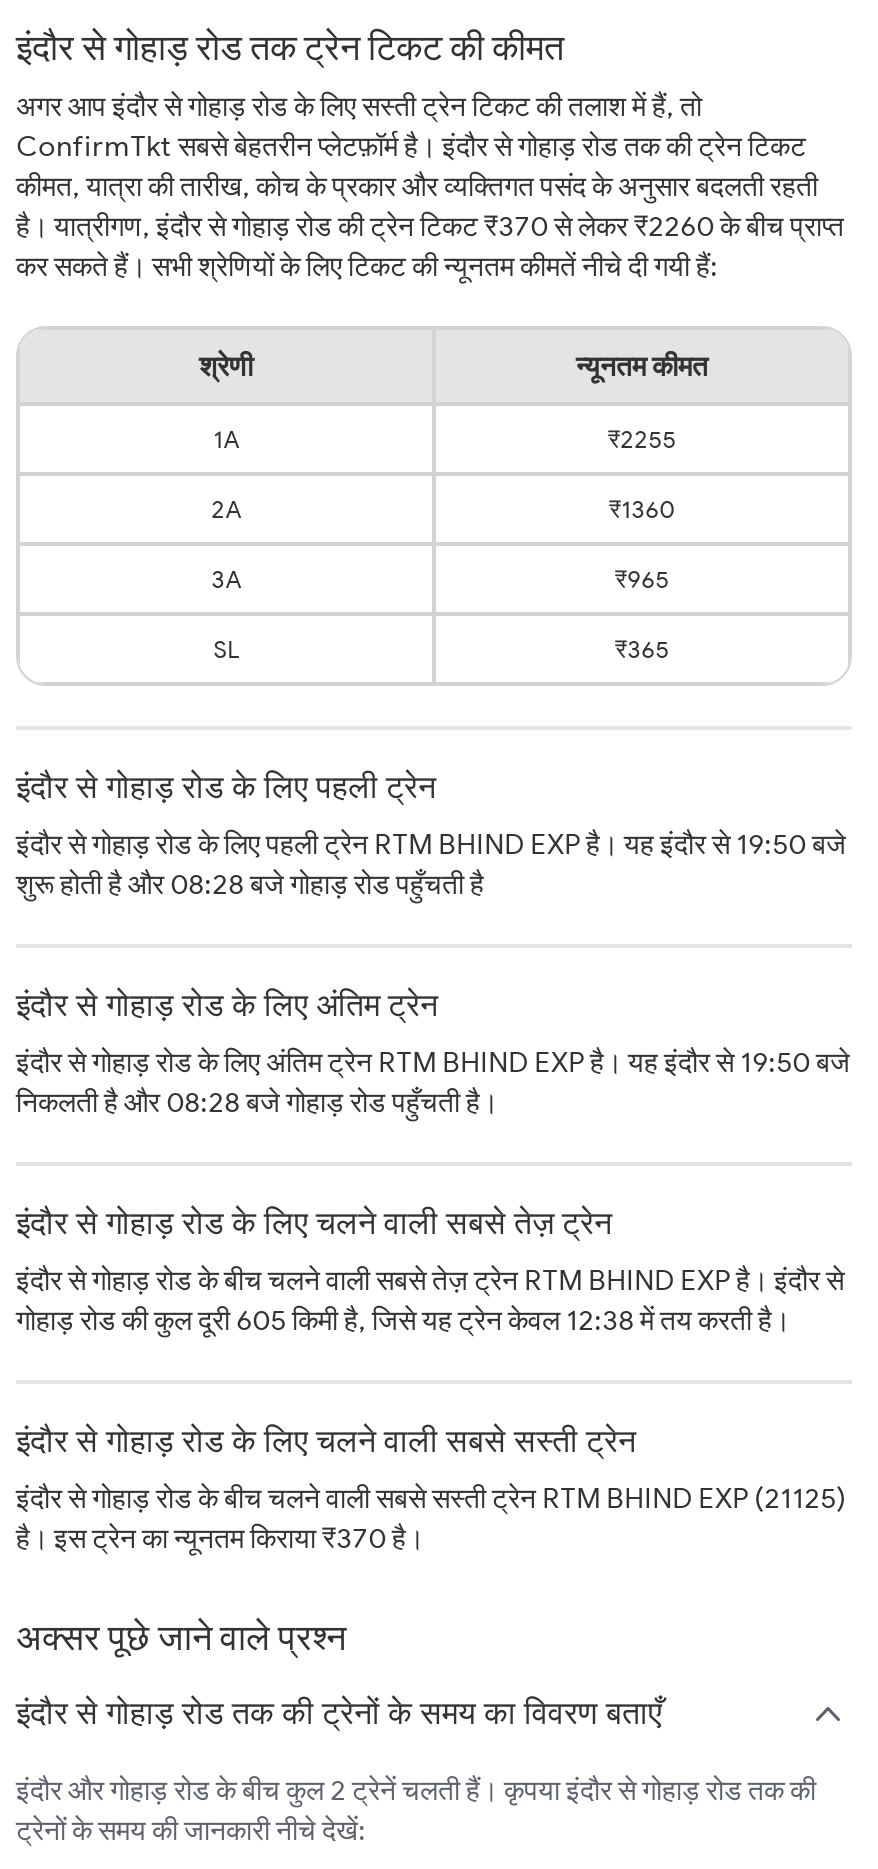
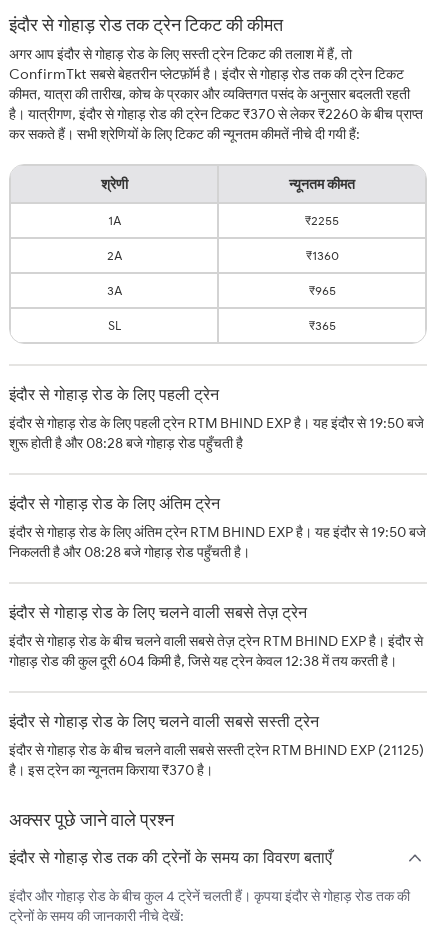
[16,1303,790,1339] गोहाड़ रोड की कुल दूरी 605 किमी है, जिसे यह ट्रेन केवल 12:38 में तय करती है। -> [9,652,397,670] गोहाड़ रोड की कुल दूरी 604 किमी है, जिसे यह ट्रेन केवल 12:38 में तय करती है।
[16,1773,816,1809] इंदौर और गोहाड़ रोड के बीच कुल 2 ट्रेनें चलती हैं। कृपया इंदौर से गोहाड़ रोड तक की -> [9,887,410,905] इंदौर और गोहाड़ रोड के बीच कुल 4 ट्रेनें चलती हैं। कृपया इंदौर से गोहाड़ रोड तक की

